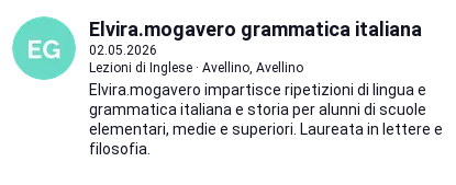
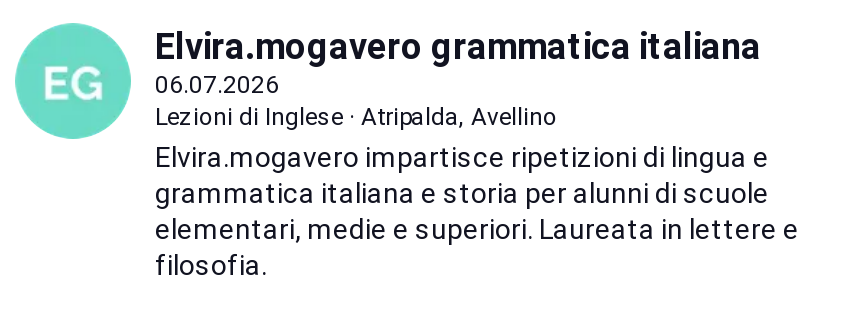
[89,42,157,58] 02.05.2026 -> [155,71,279,99] 06.07.2026
[89,60,303,75] Lezioni di Inglese · Avellino, Avellino -> [155,103,557,131] Lezioni di Inglese · Atripalda, Avellino

